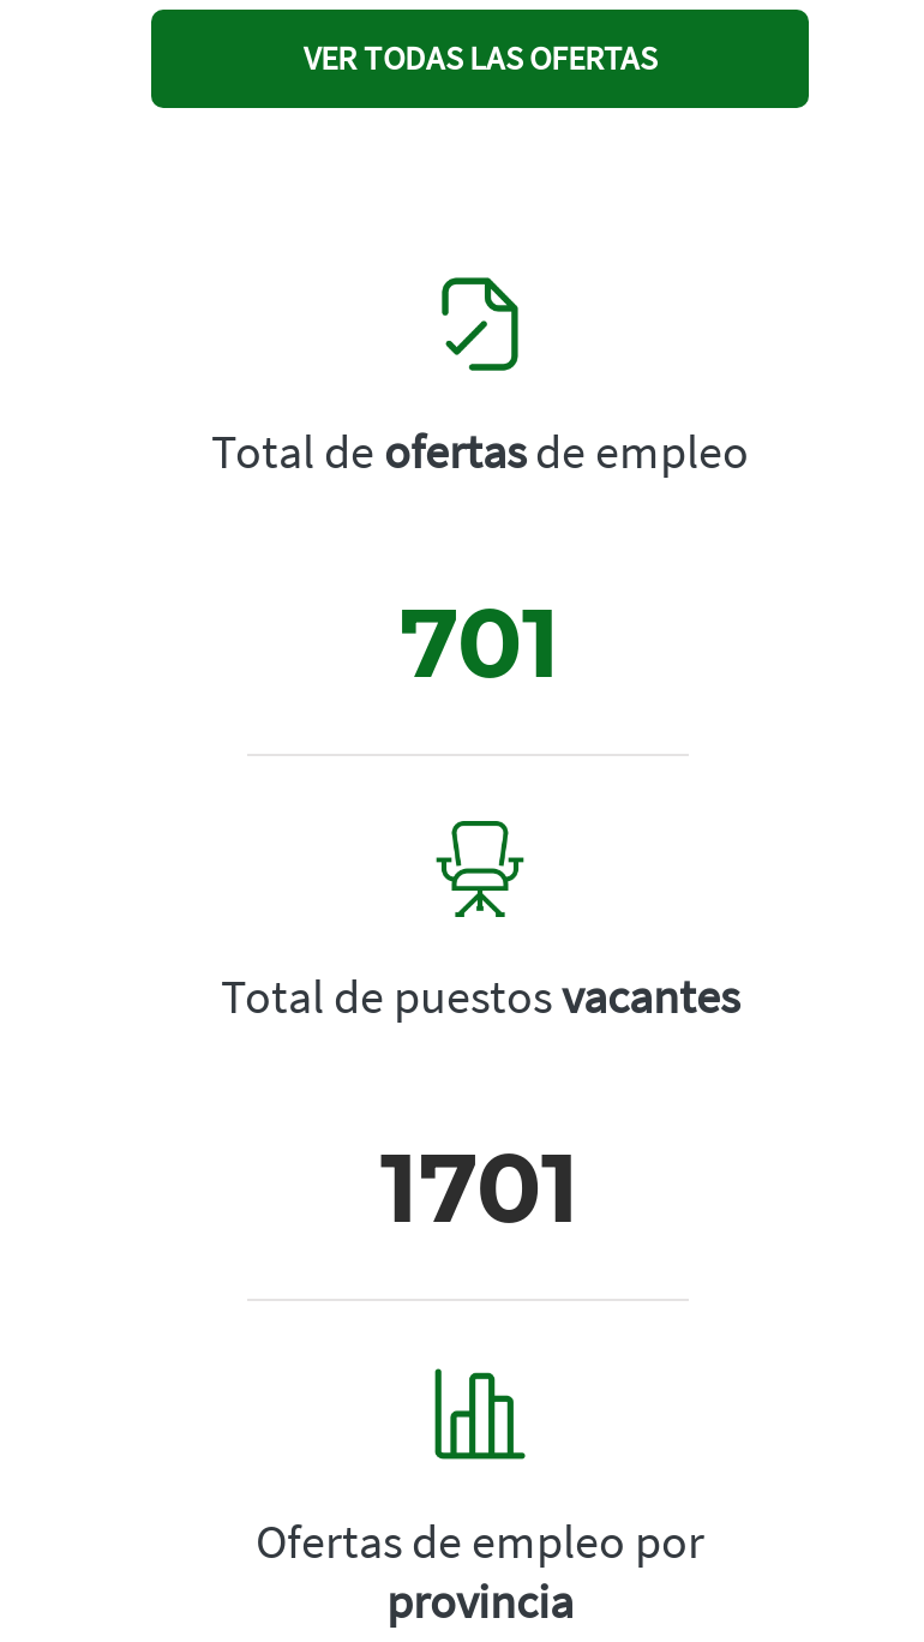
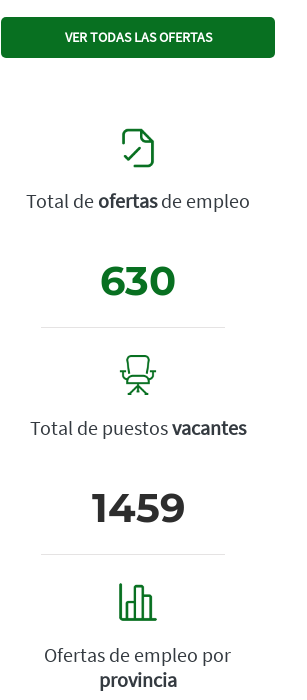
[400,583,560,700] 701 -> [100,256,176,305] 630
[380,1128,580,1245] 1701 -> [91,483,184,532] 1459

